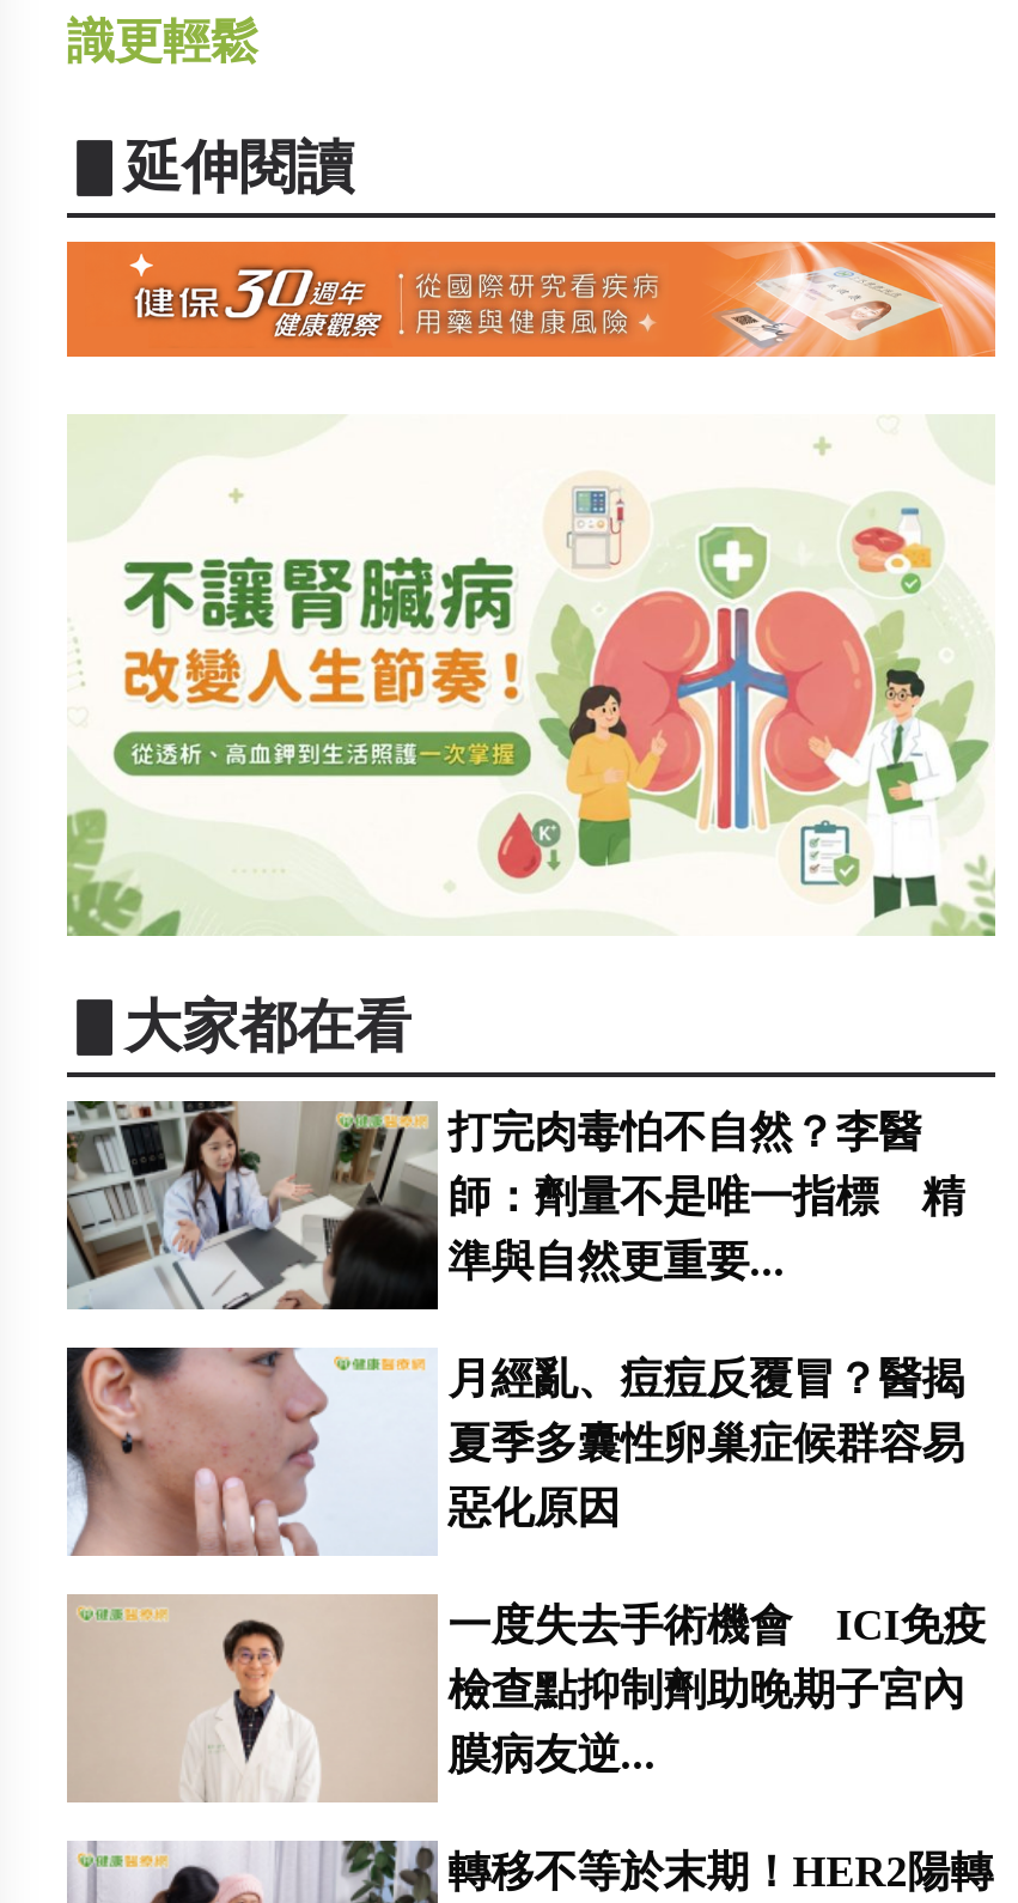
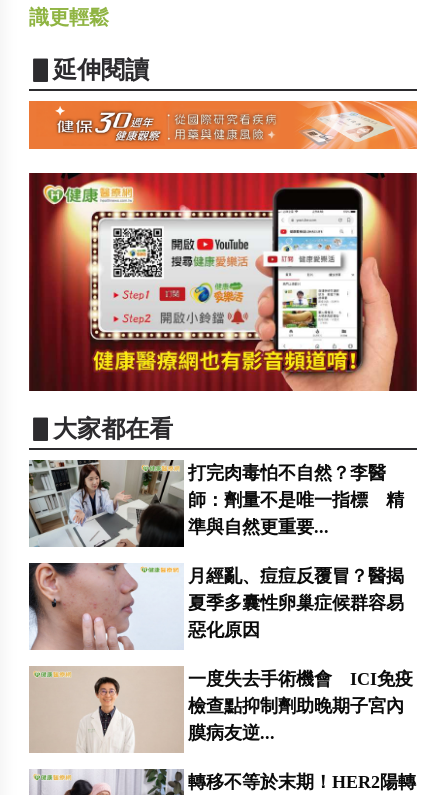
[65,414,998,938] [image] -> [28,172,418,392] [image]

